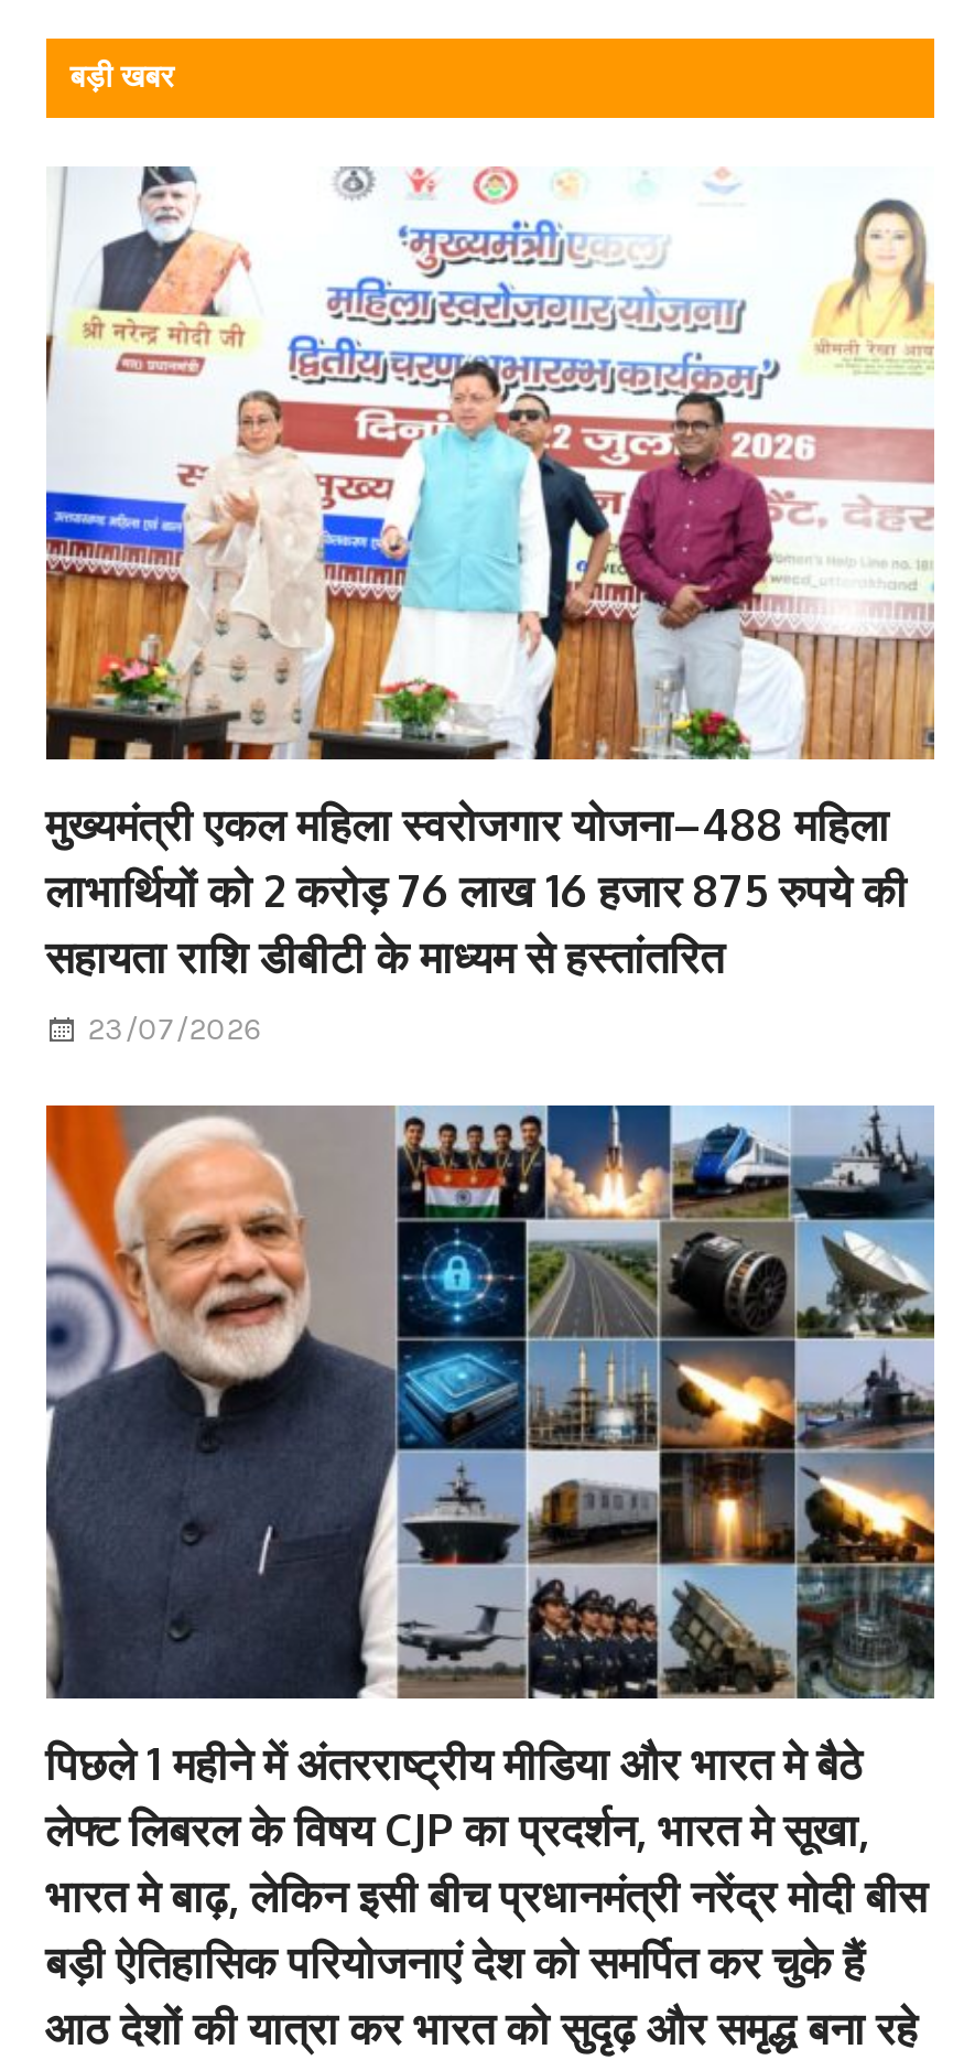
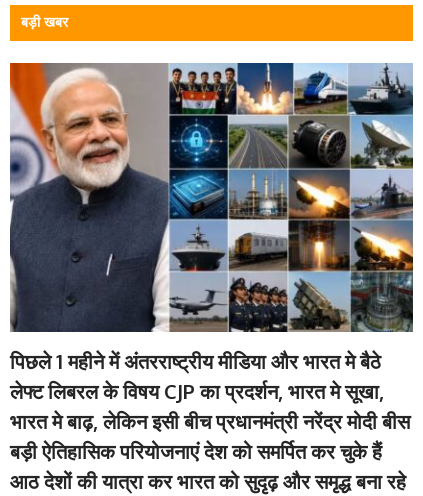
[44,166,936,1048] [image] | मुख्यमंत्री एकल महिला स्वरोजगार योजना–488 महिला | लाभार्थियों को 2 करोड़ 76 लाख 16 हजार 875 रुपये की | सहायता राशि डीबीटी के माध्यम से हस्तांतरित | 23/07/2026 -> none

